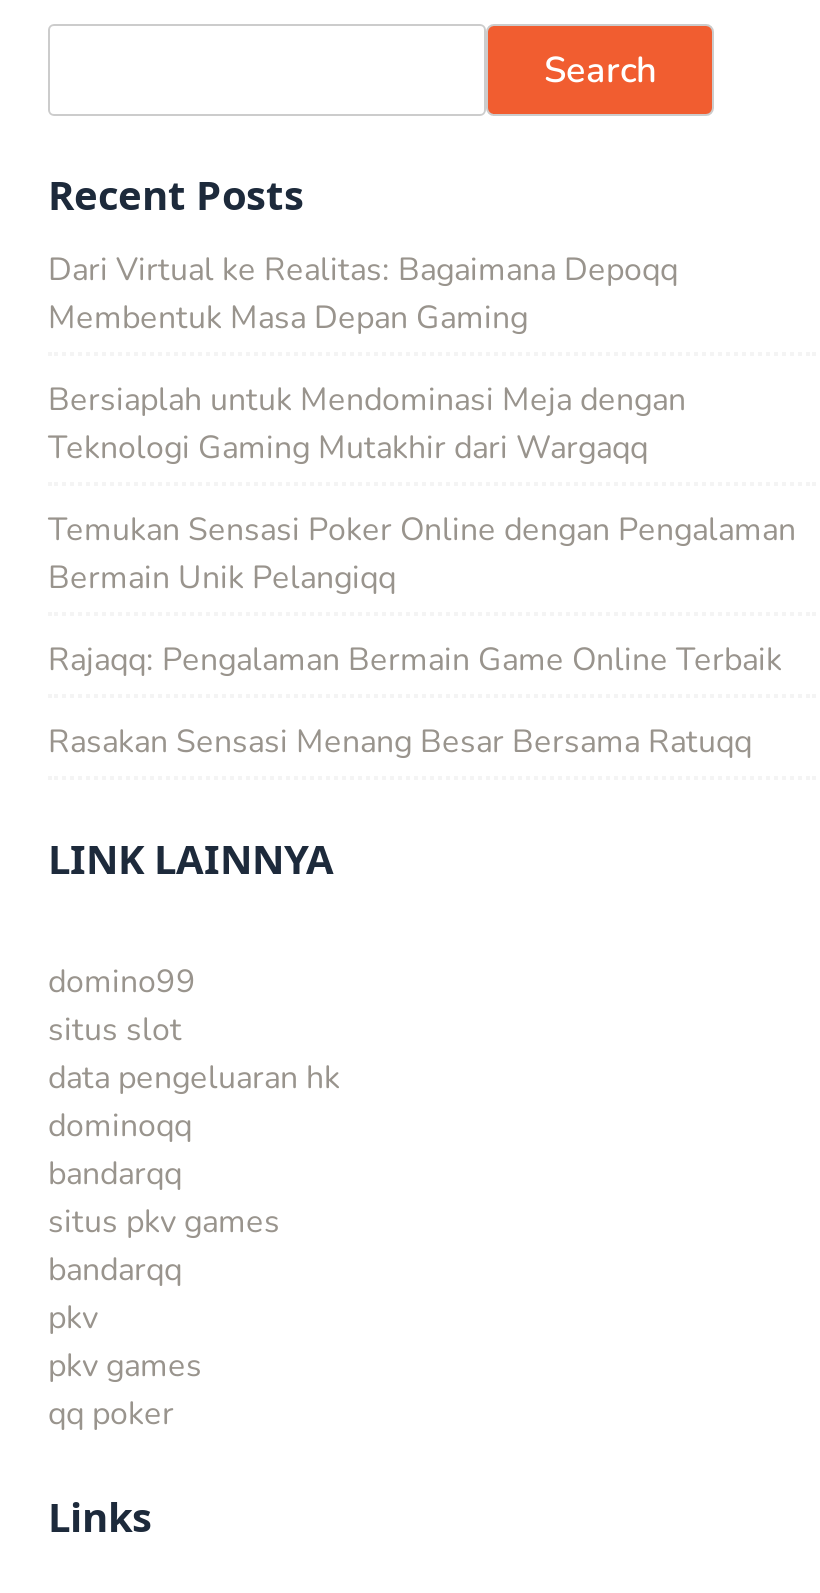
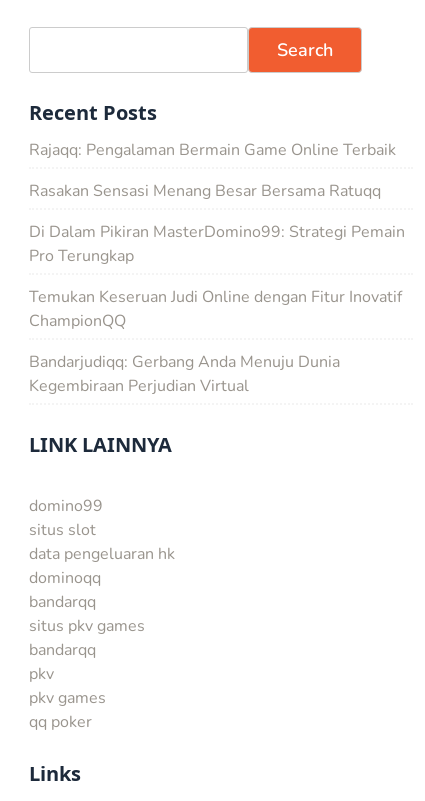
[48,247,796,599] Dari Virtual ke Realitas: Bagaimana Depoqq | Membentuk Masa Depan Gaming | Bersiaplah untuk Mendominasi Meja dengan | Teknologi Gaming Mutakhir dari Wargaqq | Temukan Sensasi Poker Online dengan Pengalaman | Bermain Unik Pelangiqq -> none
moved [48,637,782,763] -> [29,138,396,201]: Rajaqq: Pengalaman Bermain Game Online Terbaik | Rasakan Sensasi Menang Besar Bersama Ratuqq
none -> [29,220,405,396] Di Dalam Pikiran MasterDomino99: Strategi Pemain | Pro Terungkap | Temukan Keseruan Judi Online dengan Fitur Inovatif | ChampionQQ | Bandarjudiqq: Gerbang Anda Menuju Dunia | Kegembiraan Perjudian Virtual

